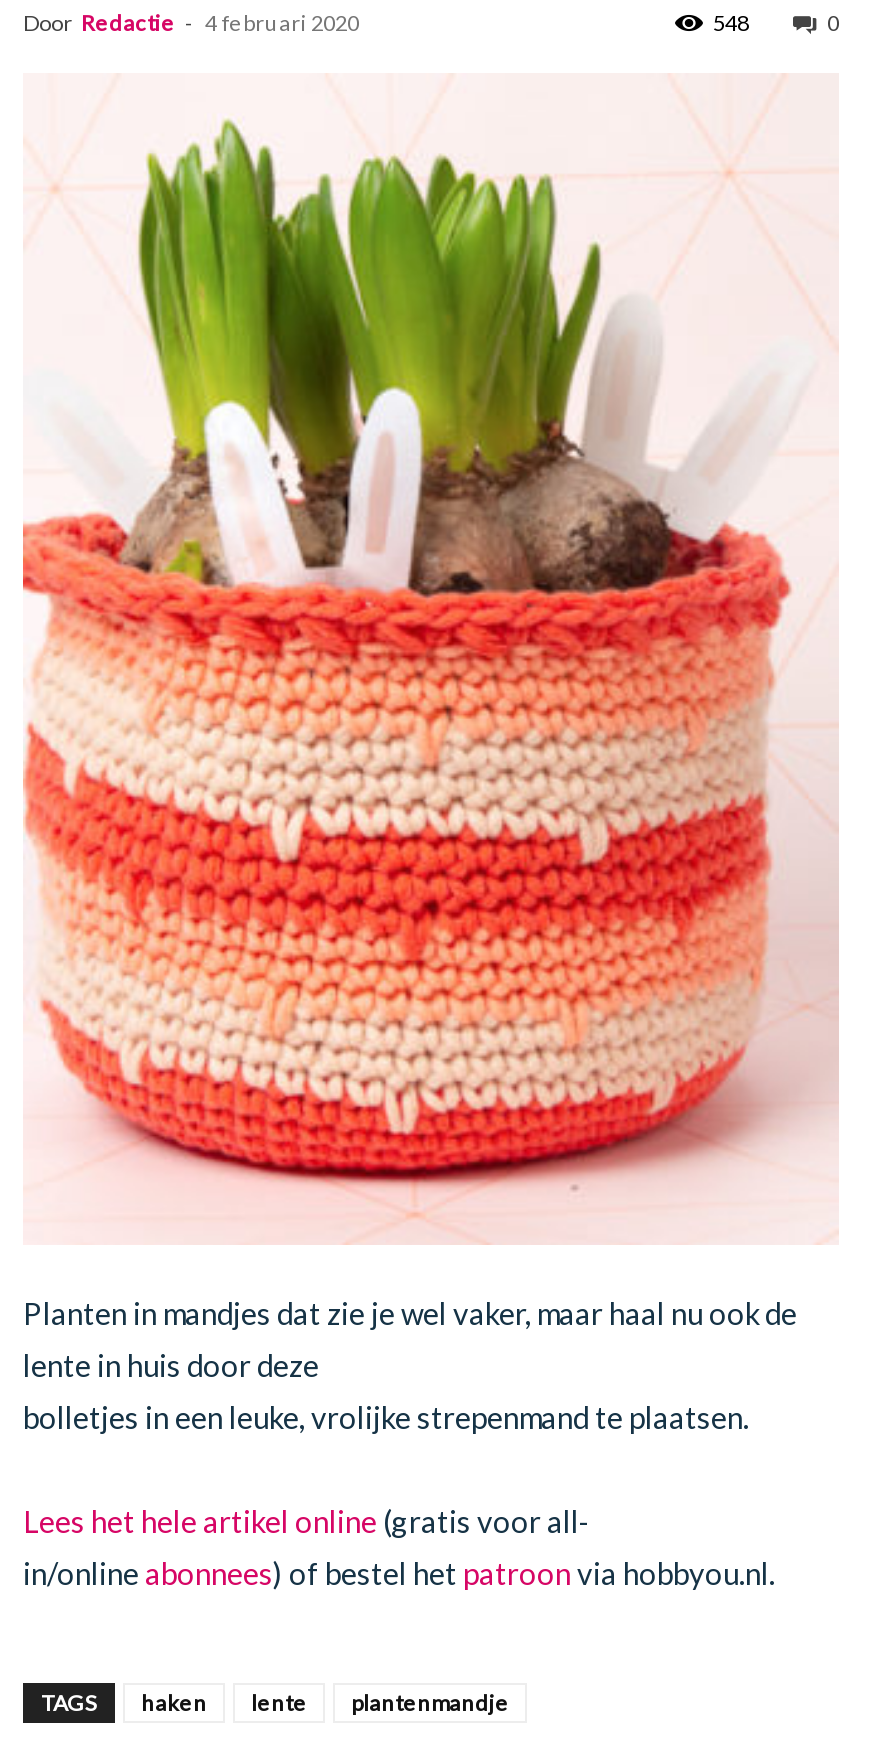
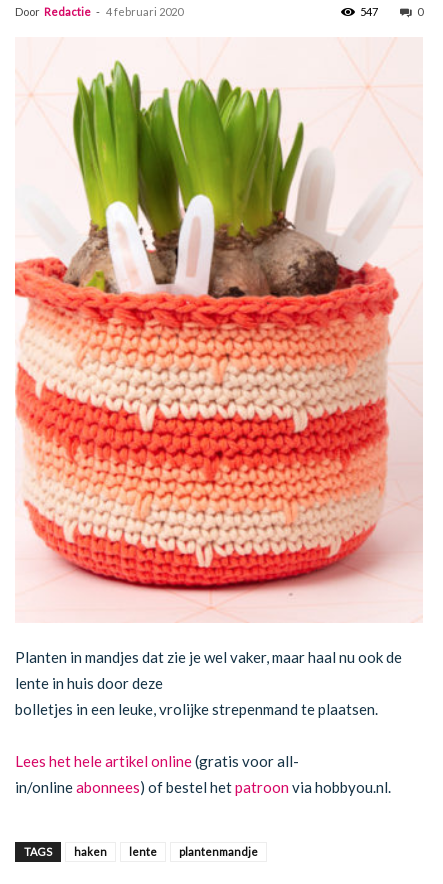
[713,9,749,35] 548 -> [360,5,378,18] 547

